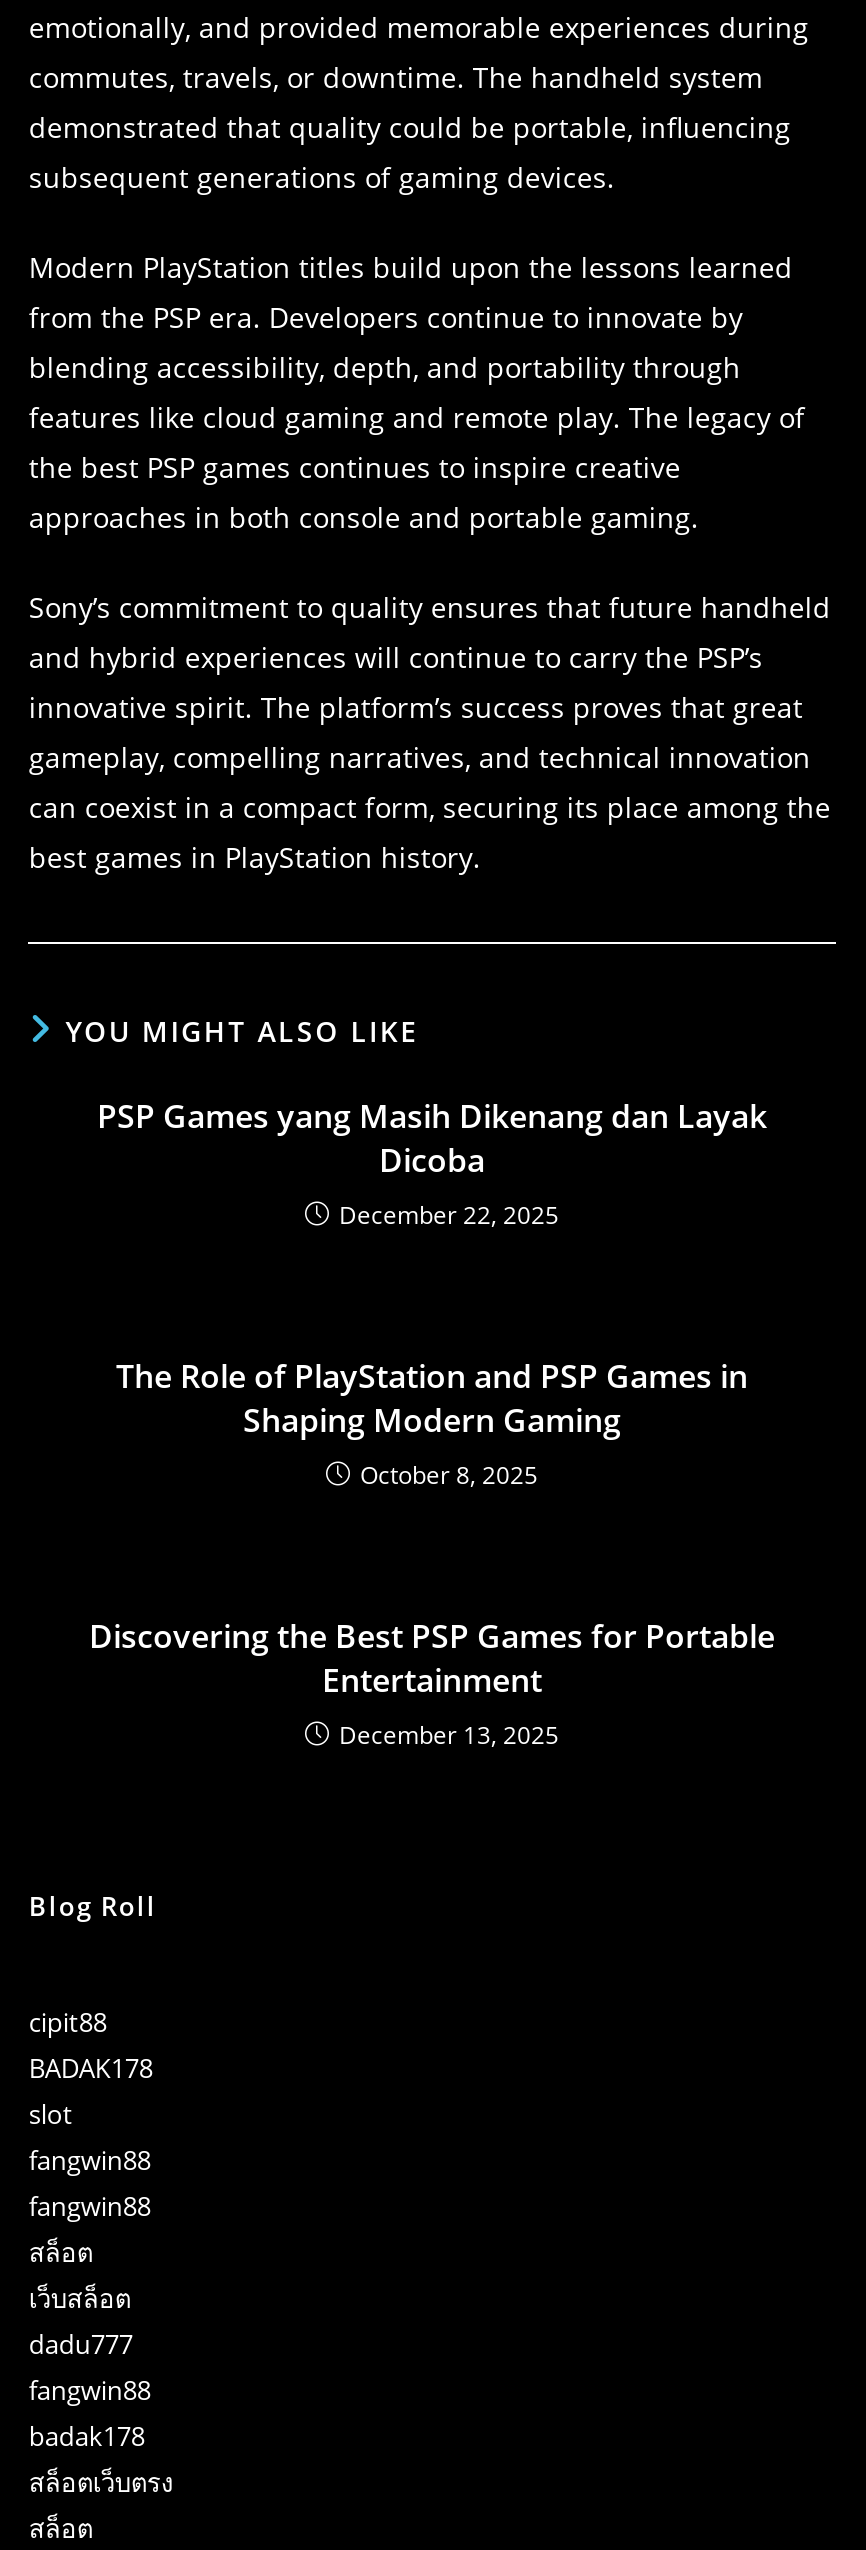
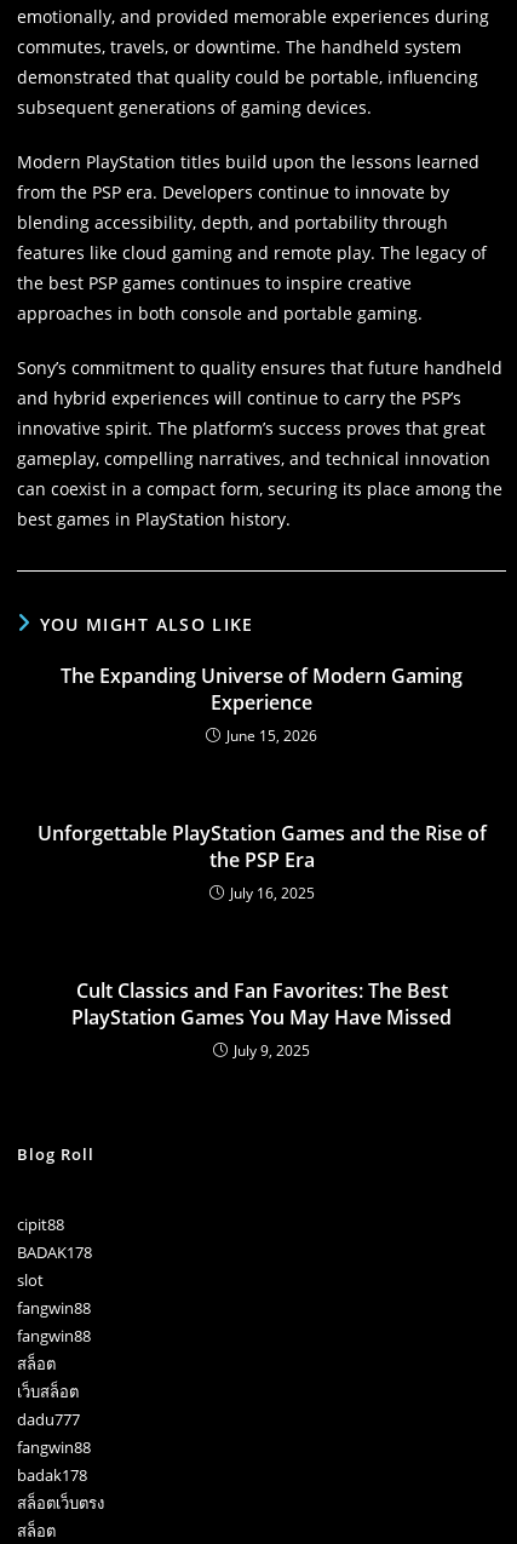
[97,1094,767,1232] PSP Games yang Masih Dikenang dan Layak | Dicoba | December 22, 2025 -> [61,662,463,746] The Expanding Universe of Modern Gaming | Experience | June 15, 2026
[116,1354,748,1492] The Role of PlayStation and PSP Games in | Shaping Modern Gaming | October 8, 2025 -> [37,820,486,903] Unforgettable PlayStation Games and the Rise of | the PSP Era | July 16, 2025
[89,1614,775,1752] Discovering the Best PSP Games for Portable | Entertainment | December 13, 2025 -> [71,977,452,1061] Cult Classics and Fan Favorites: The Best | PlayStation Games You May Have Missed | July 9, 2025

